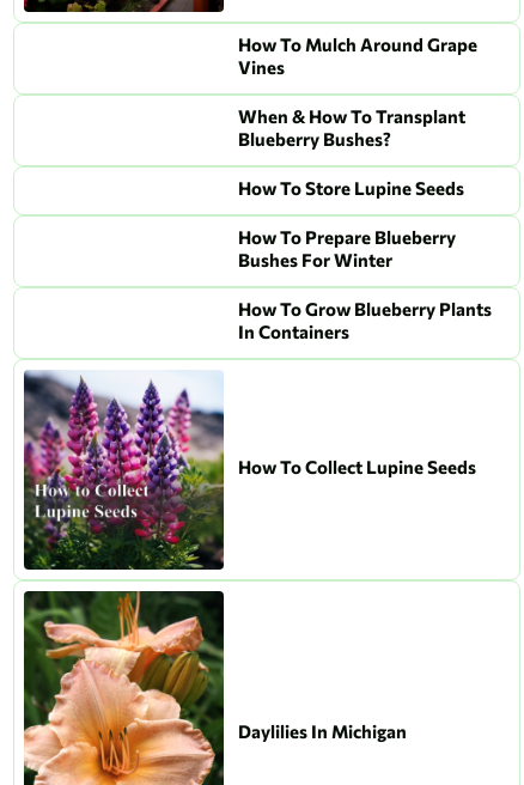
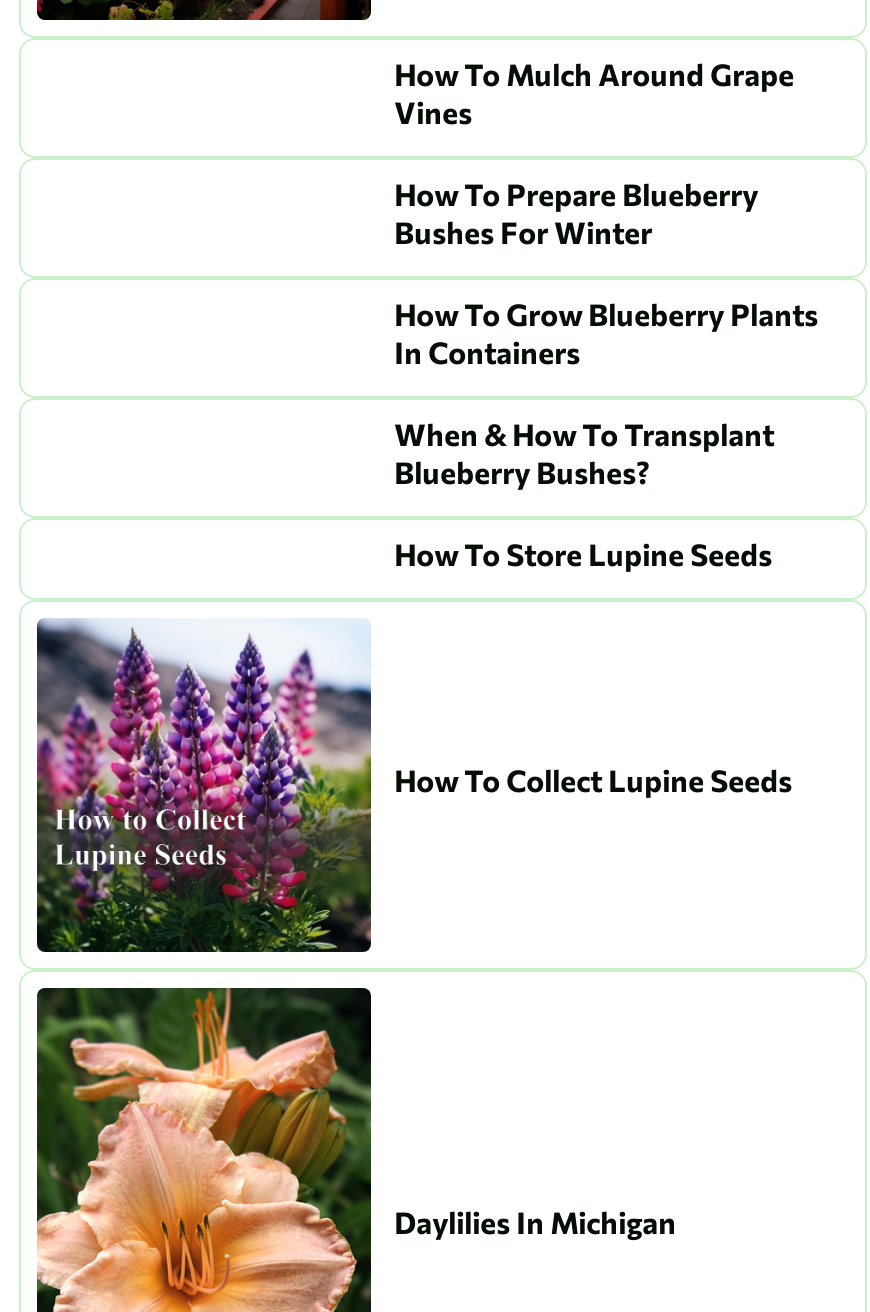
moved [238,105,465,199] -> [394,416,774,572]: When & How To Transplant | Blueberry Bushes? | How To Store Lupine Seeds
moved [238,226,491,342] -> [394,176,818,370]: How To Prepare Blueberry | Bushes For Winter | How To Grow Blueberry Plants | In Containers

